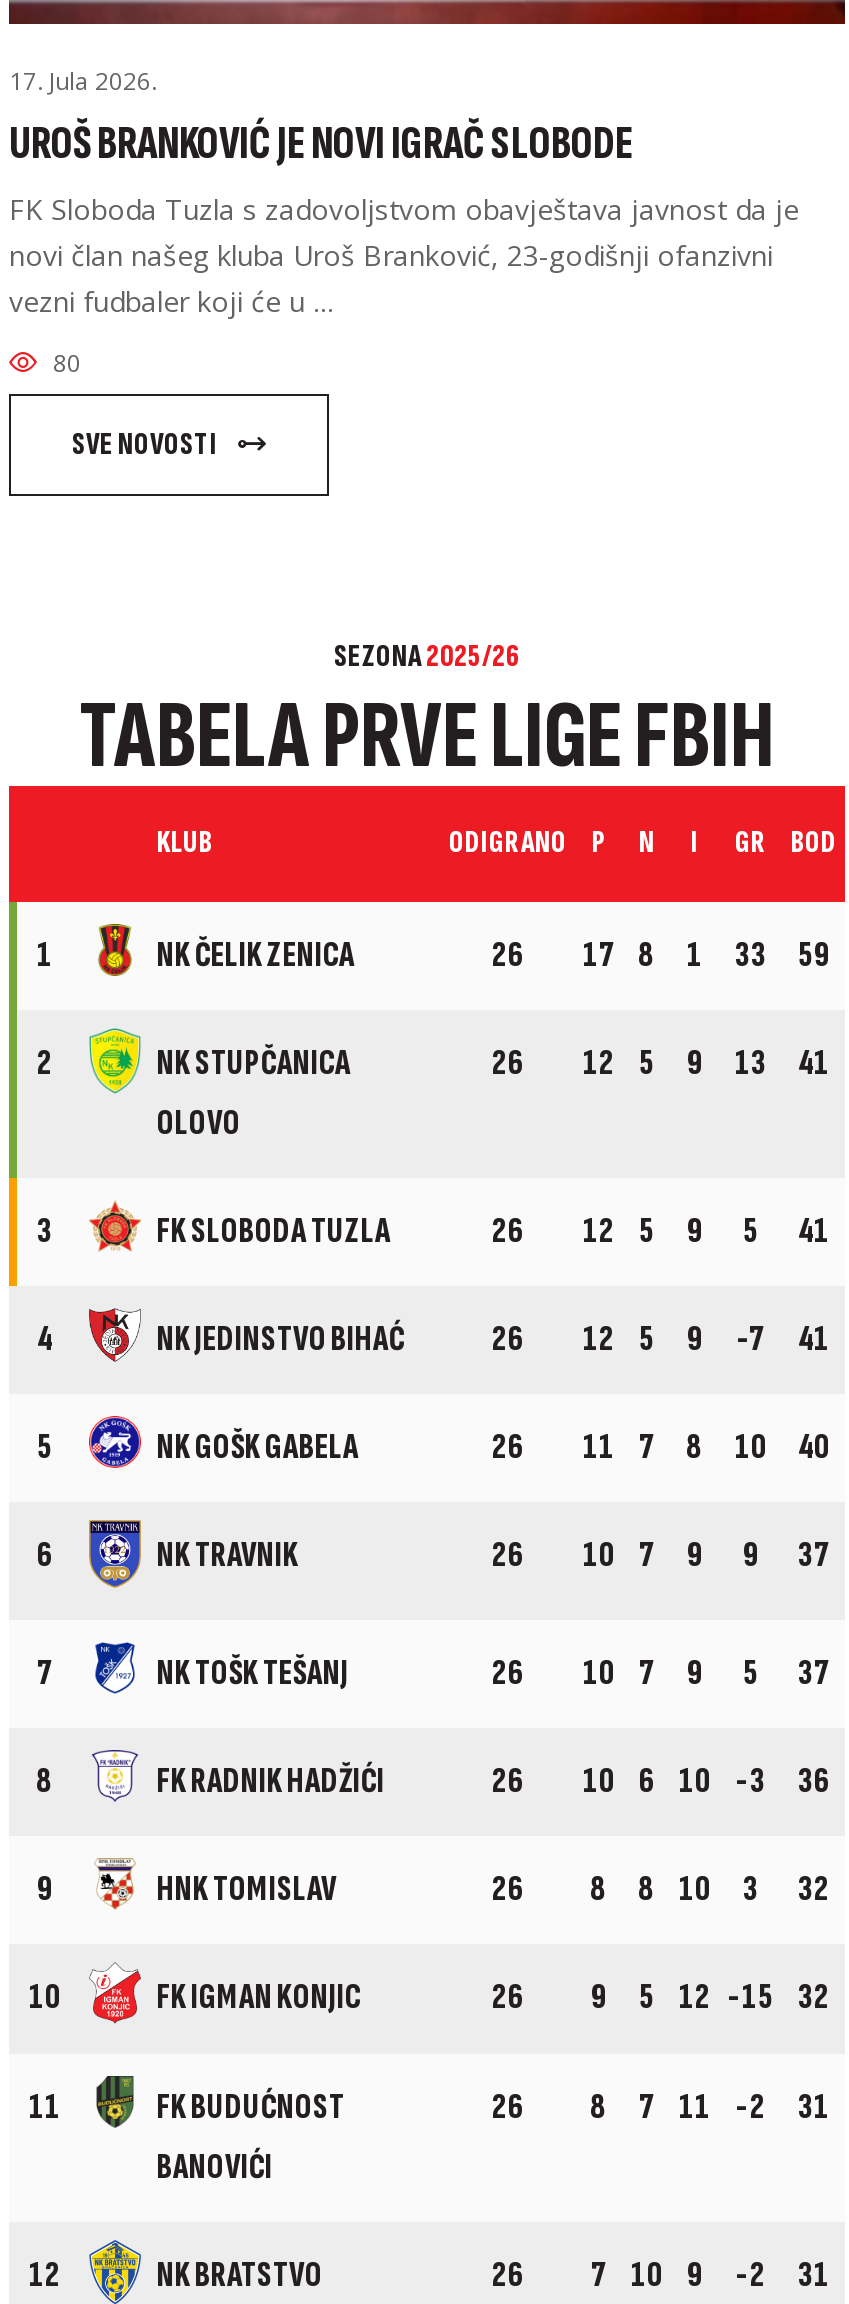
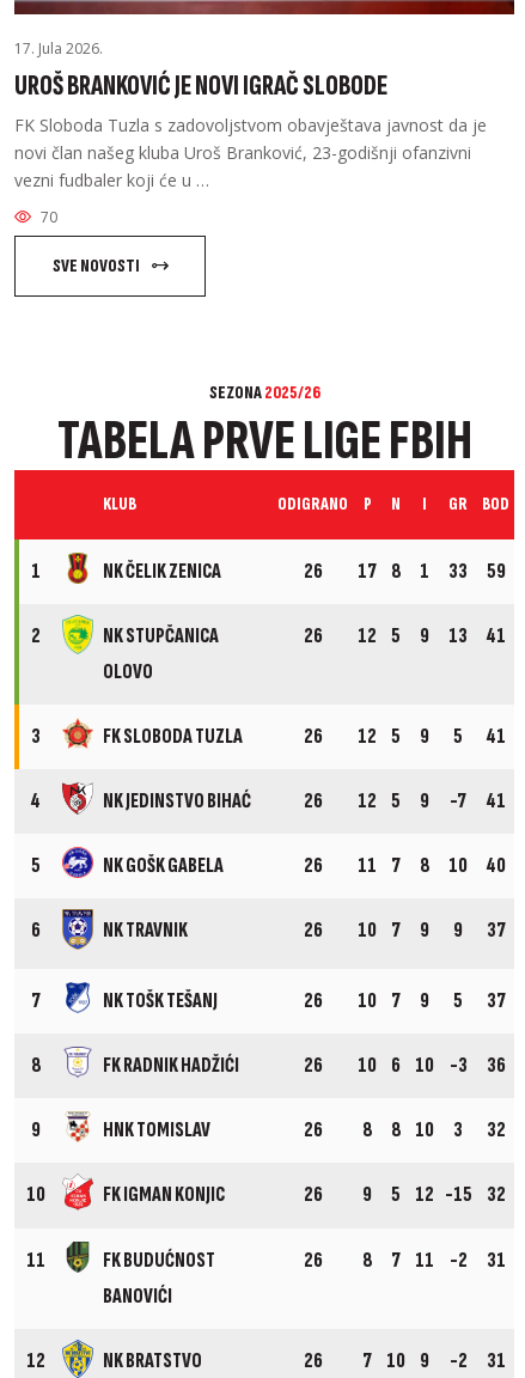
[53,345,81,379] 80 -> [41,207,57,227] 70

